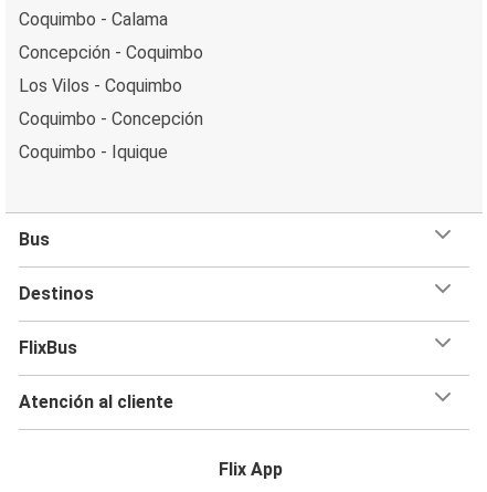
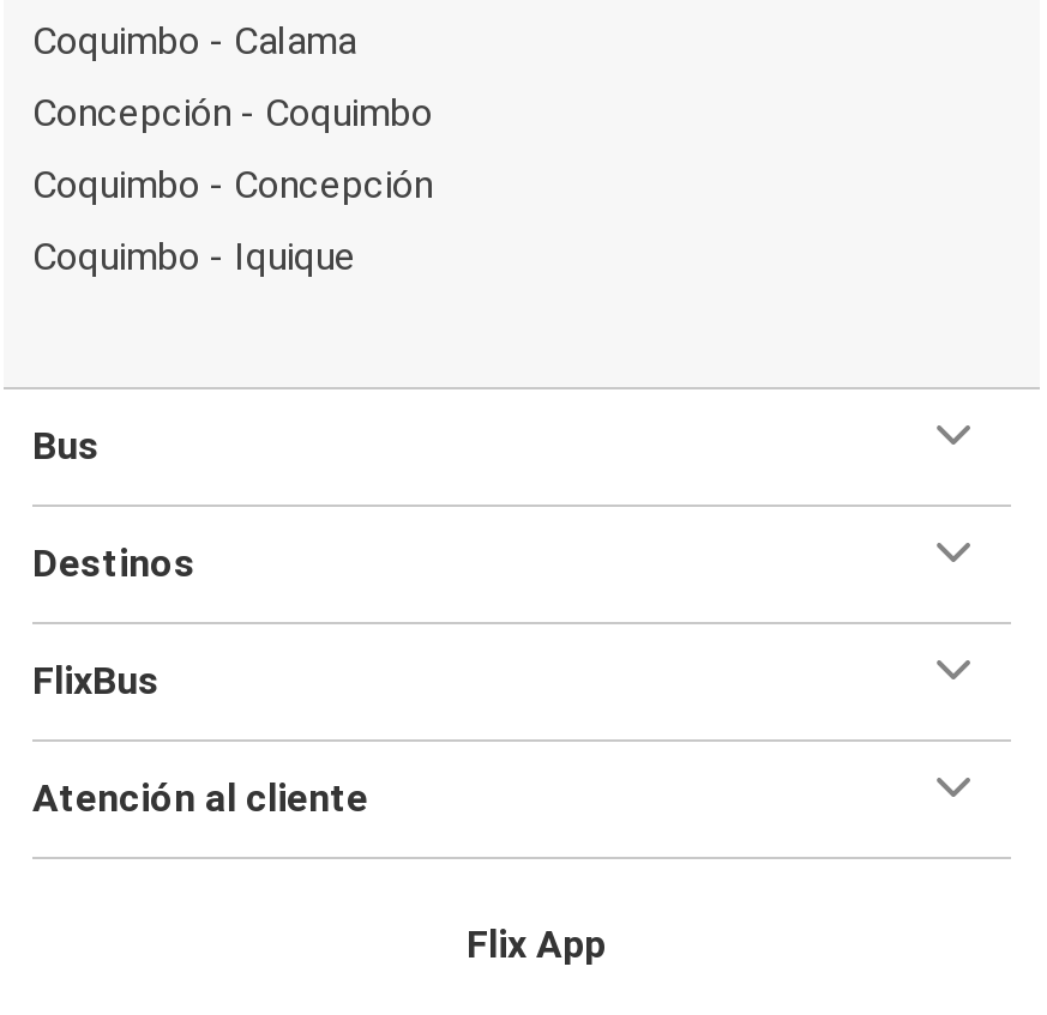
[19,75,182,96] Los Vilos - Coquimbo -> none

